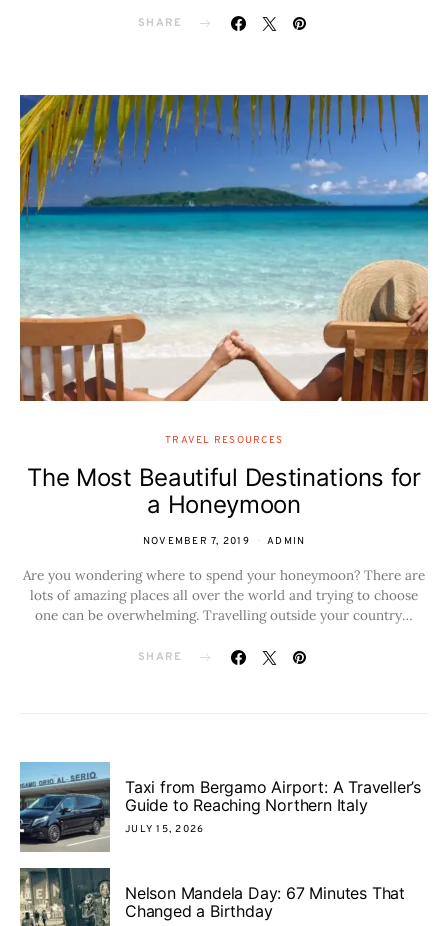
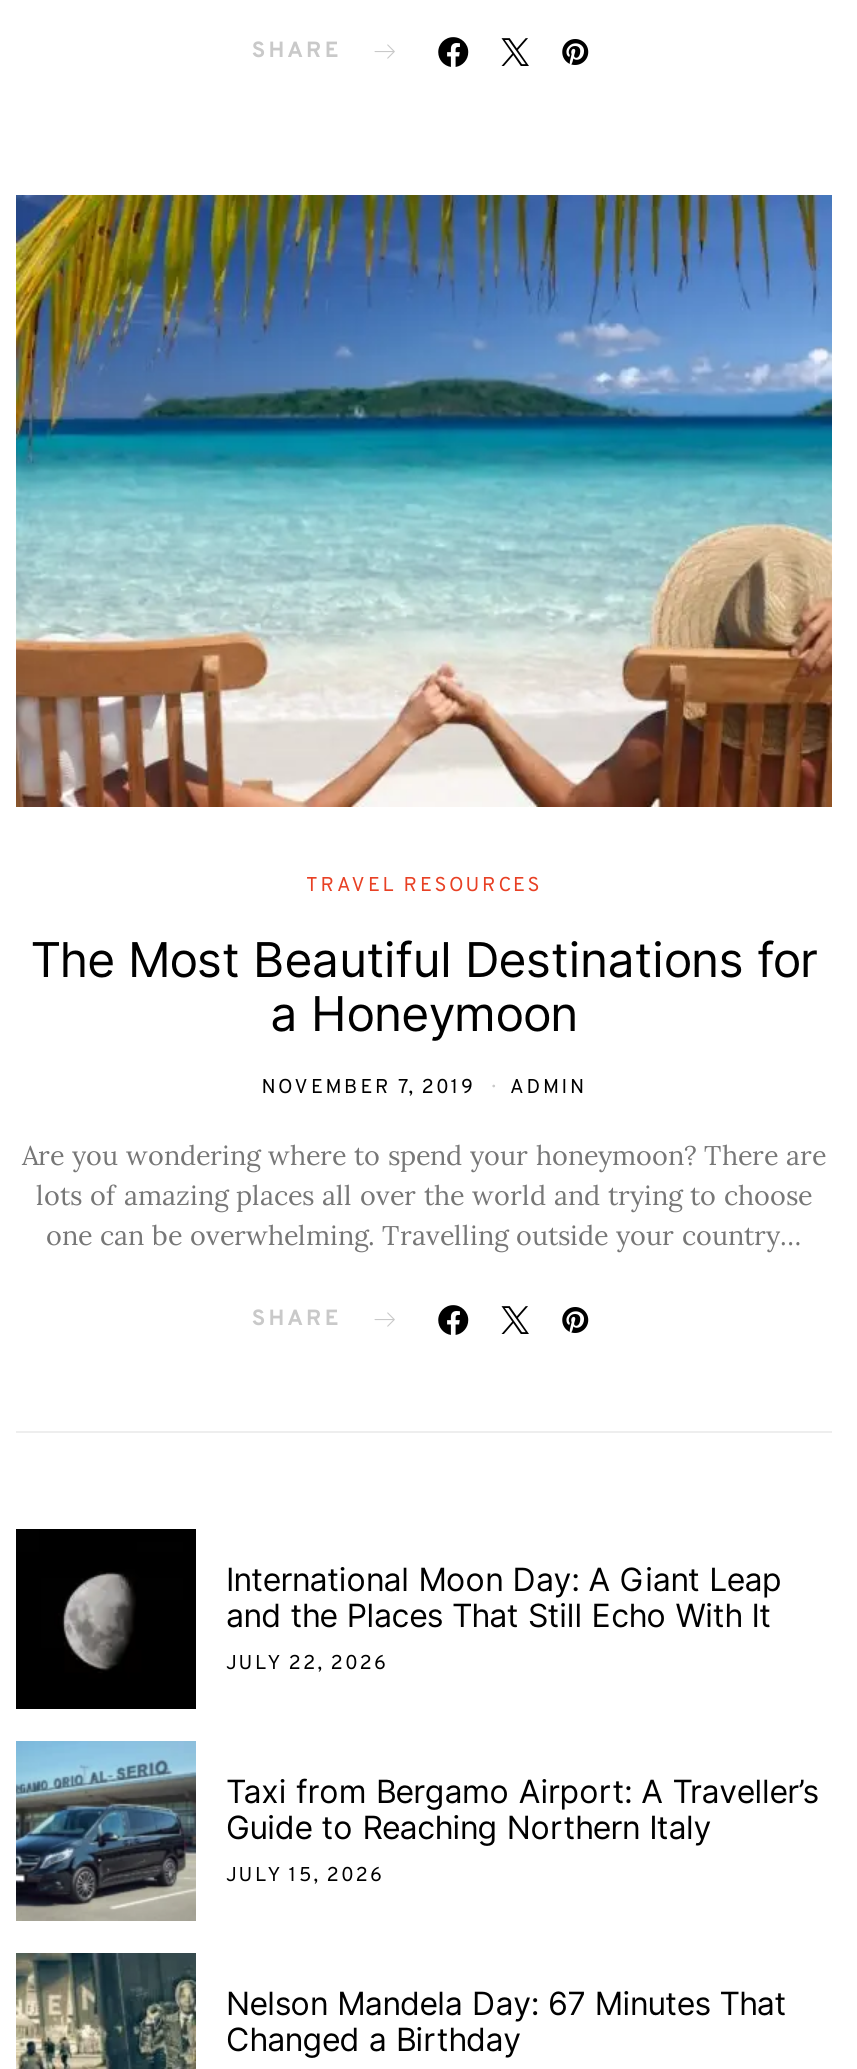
none -> [14,1527,782,1709] [image] | International Moon Day: A Giant Leap | and the Places That Still Echo With It | JULY 22, 2026

